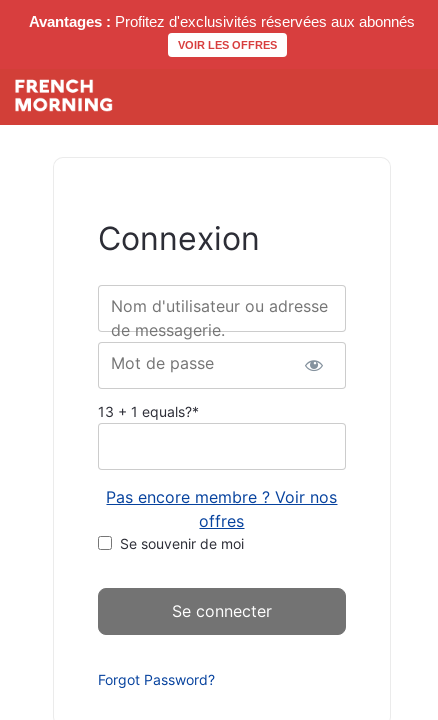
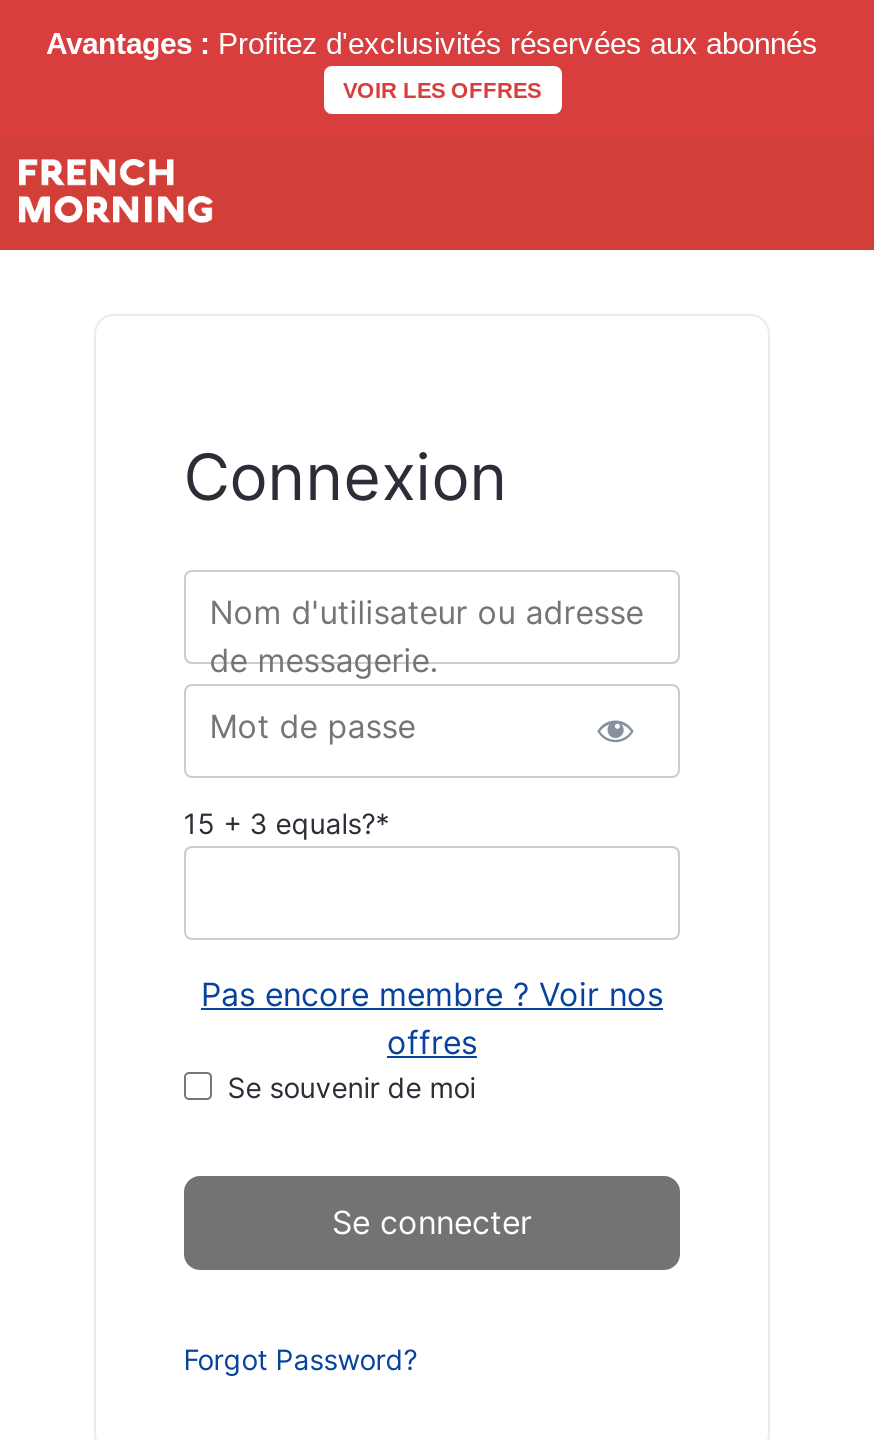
[98,403,199,420] 13 + 1 equals?* -> [184,806,390,840] 15 + 3 equals?*

